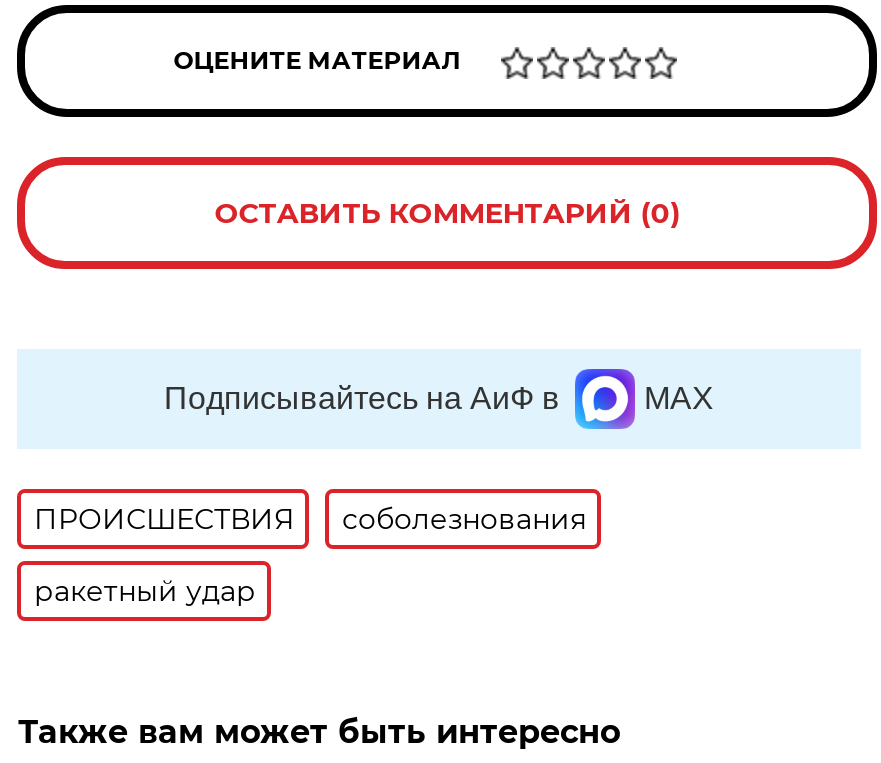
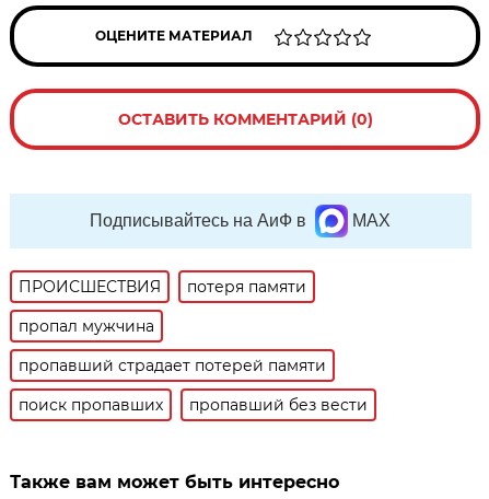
[34,501,586,609] соболезнования | ракетный удар -> [19,277,368,415] потеря памяти | пропал мужчина | пропавший страдает потерей памяти | поиск пропавших | пропавший без вести

